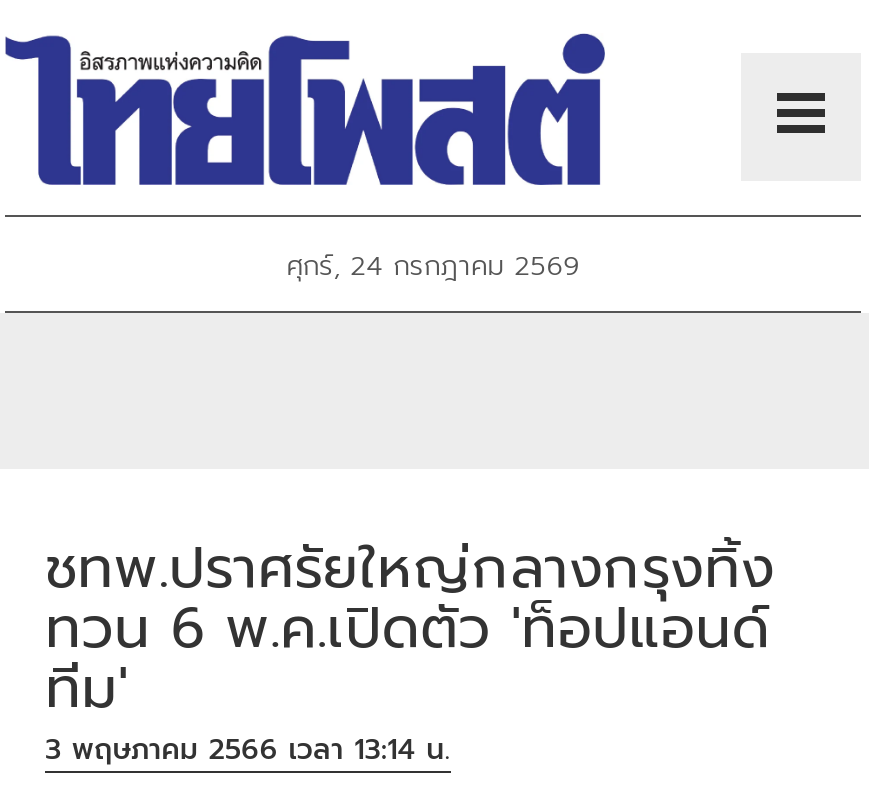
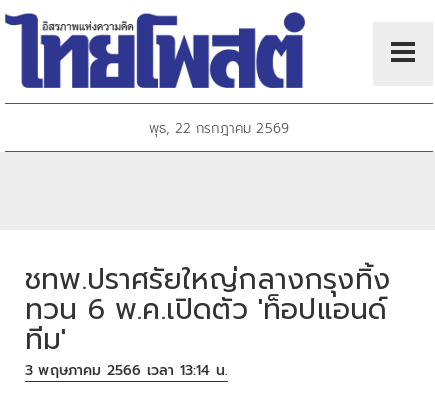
[286,246,580,288] ศุกร์, 24 กรกฎาคม 2569 -> [149,118,289,139] พุธ, 22 กรกฎาคม 2569

